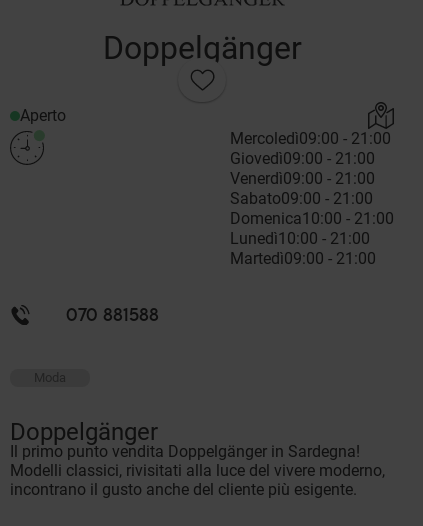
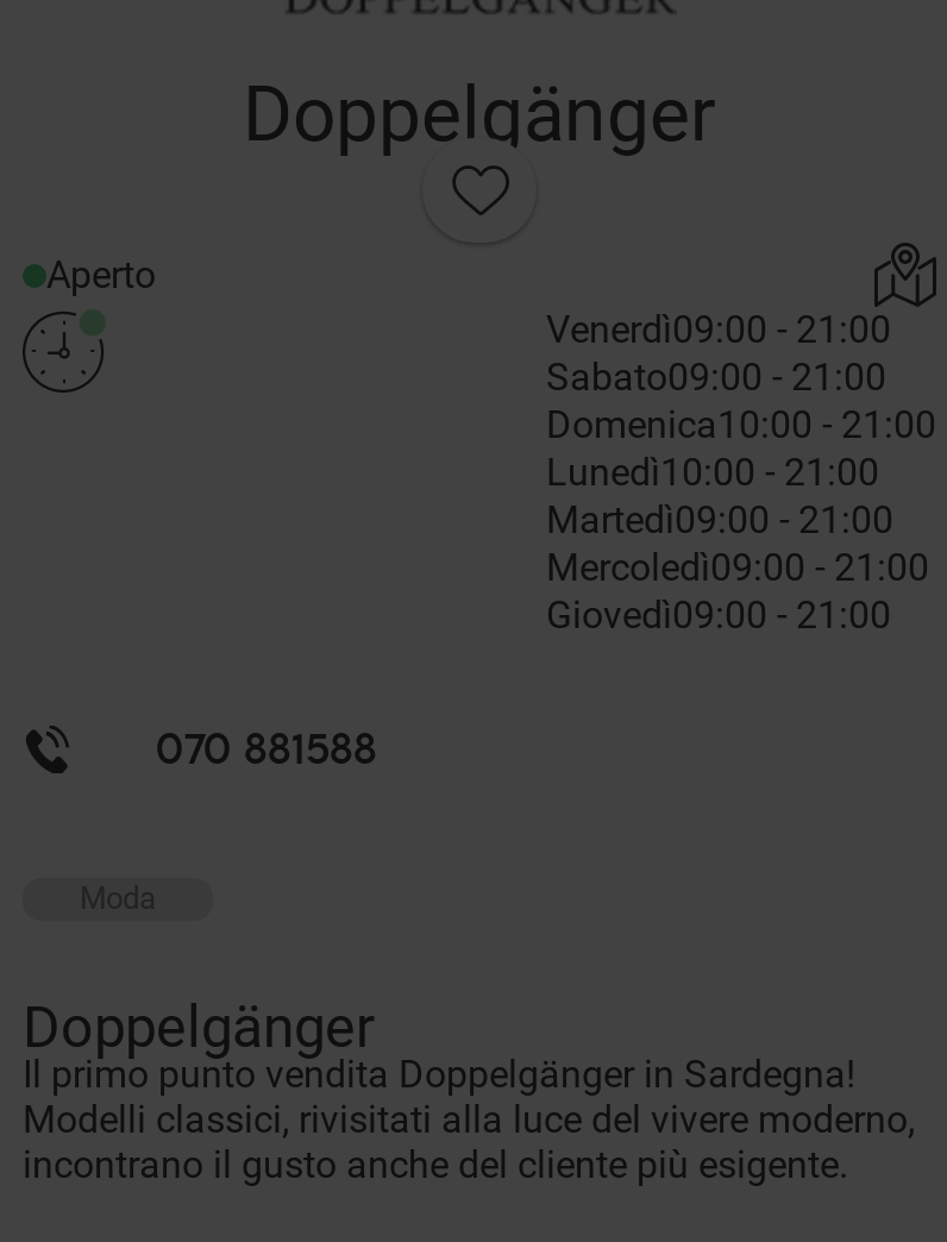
moved [230,129,391,168] -> [546,545,929,638]: Mercoledì09:00 - 21:00 | Giovedì09:00 - 21:00
moved [230,169,394,268] -> [546,307,936,542]: Venerdì09:00 - 21:00 | Sabato09:00 - 21:00 | Domenica10:00 - 21:00 | Lunedì10:00 - 21:00 | Martedì09:00 - 21:00

